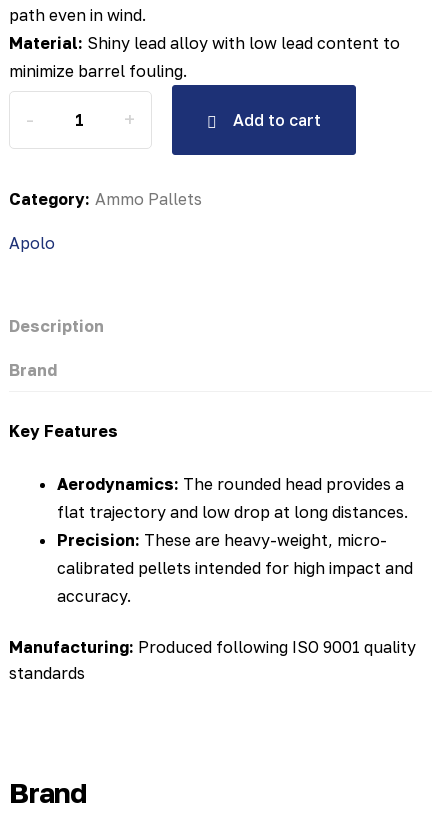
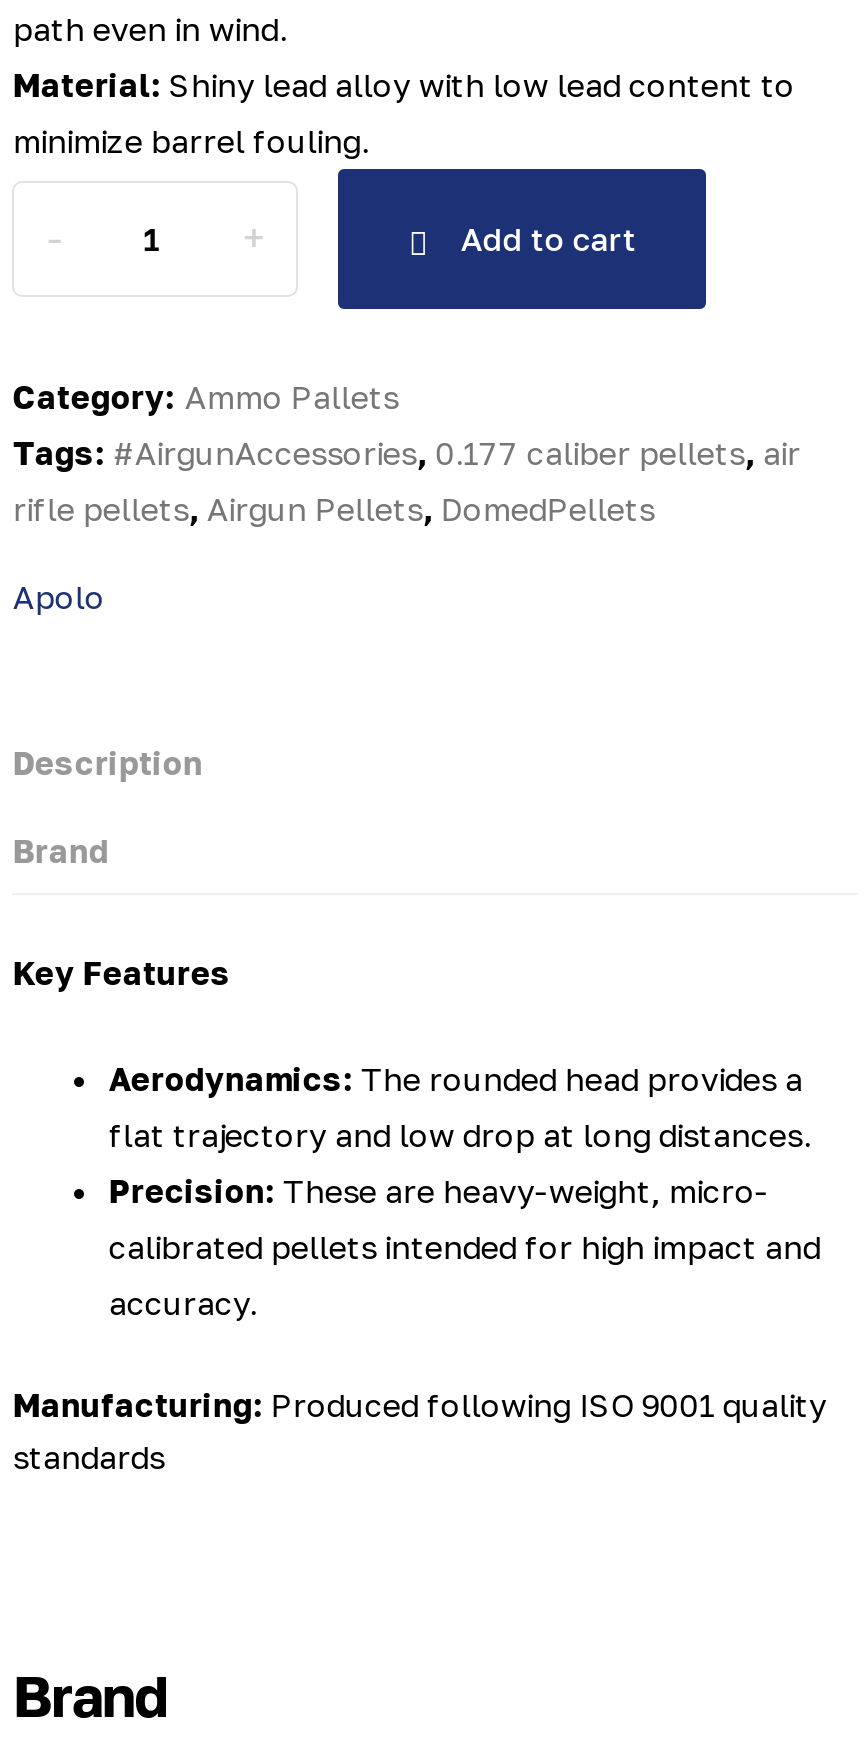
none -> [13,433,801,529] Tags: #AirgunAccessories, 0.177 caliber pellets, air | rifle pellets, Airgun Pellets, DomedPellets

